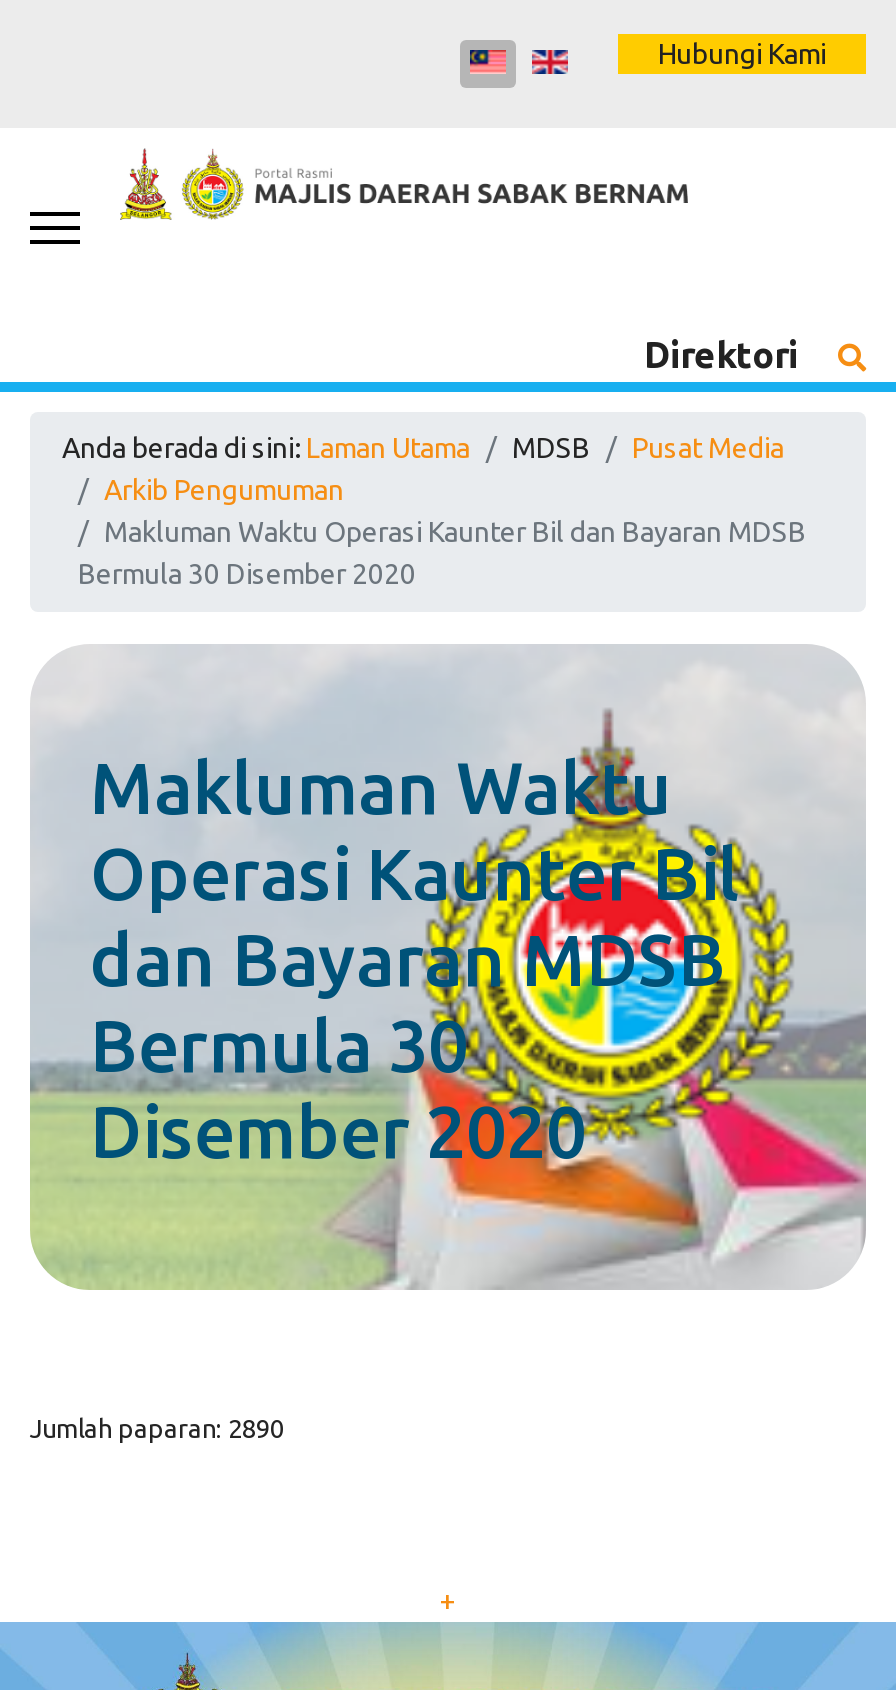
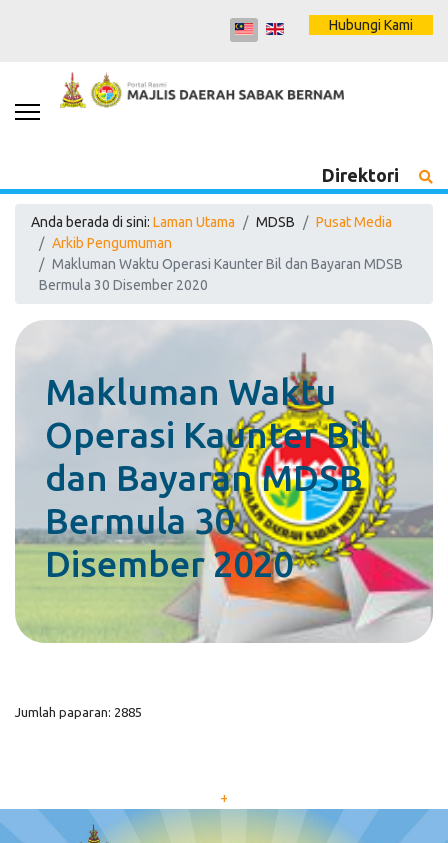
[30,1414,284,1442] Jumlah paparan: 2890 -> [15,705,142,719] Jumlah paparan: 2885

